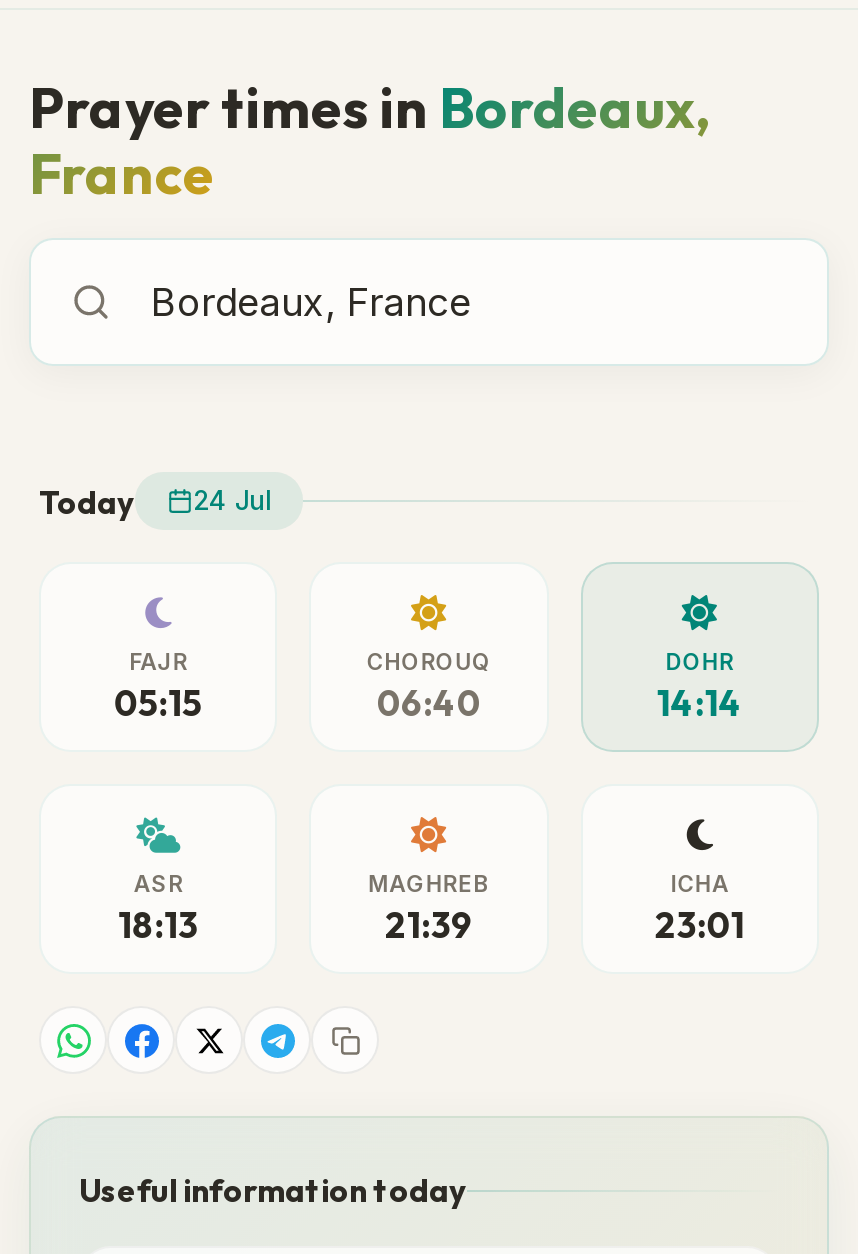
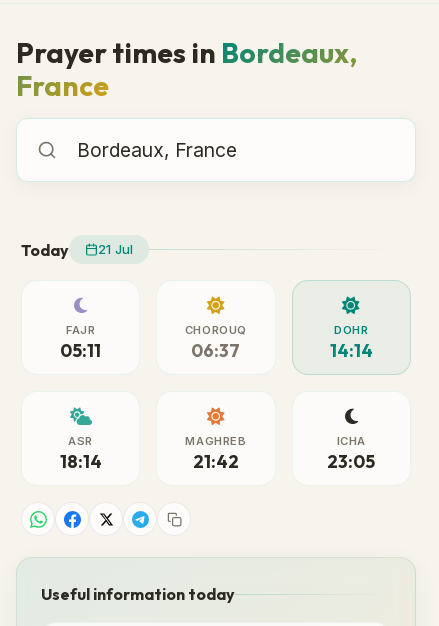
[39,481,271,521] Today 24 Jul -> [21,239,133,259] Today 21 Jul
[114,679,202,725] 05:15 -> [60,338,101,361] 05:11
[377,679,481,725] 06:40 -> [191,338,240,361] 06:37
[118,901,198,947] 18:13 -> [60,449,102,472] 18:14
[385,901,473,947] 21:39 -> [193,449,239,472] 21:42
[655,901,745,947] 23:01 -> [327,449,375,472] 23:05

